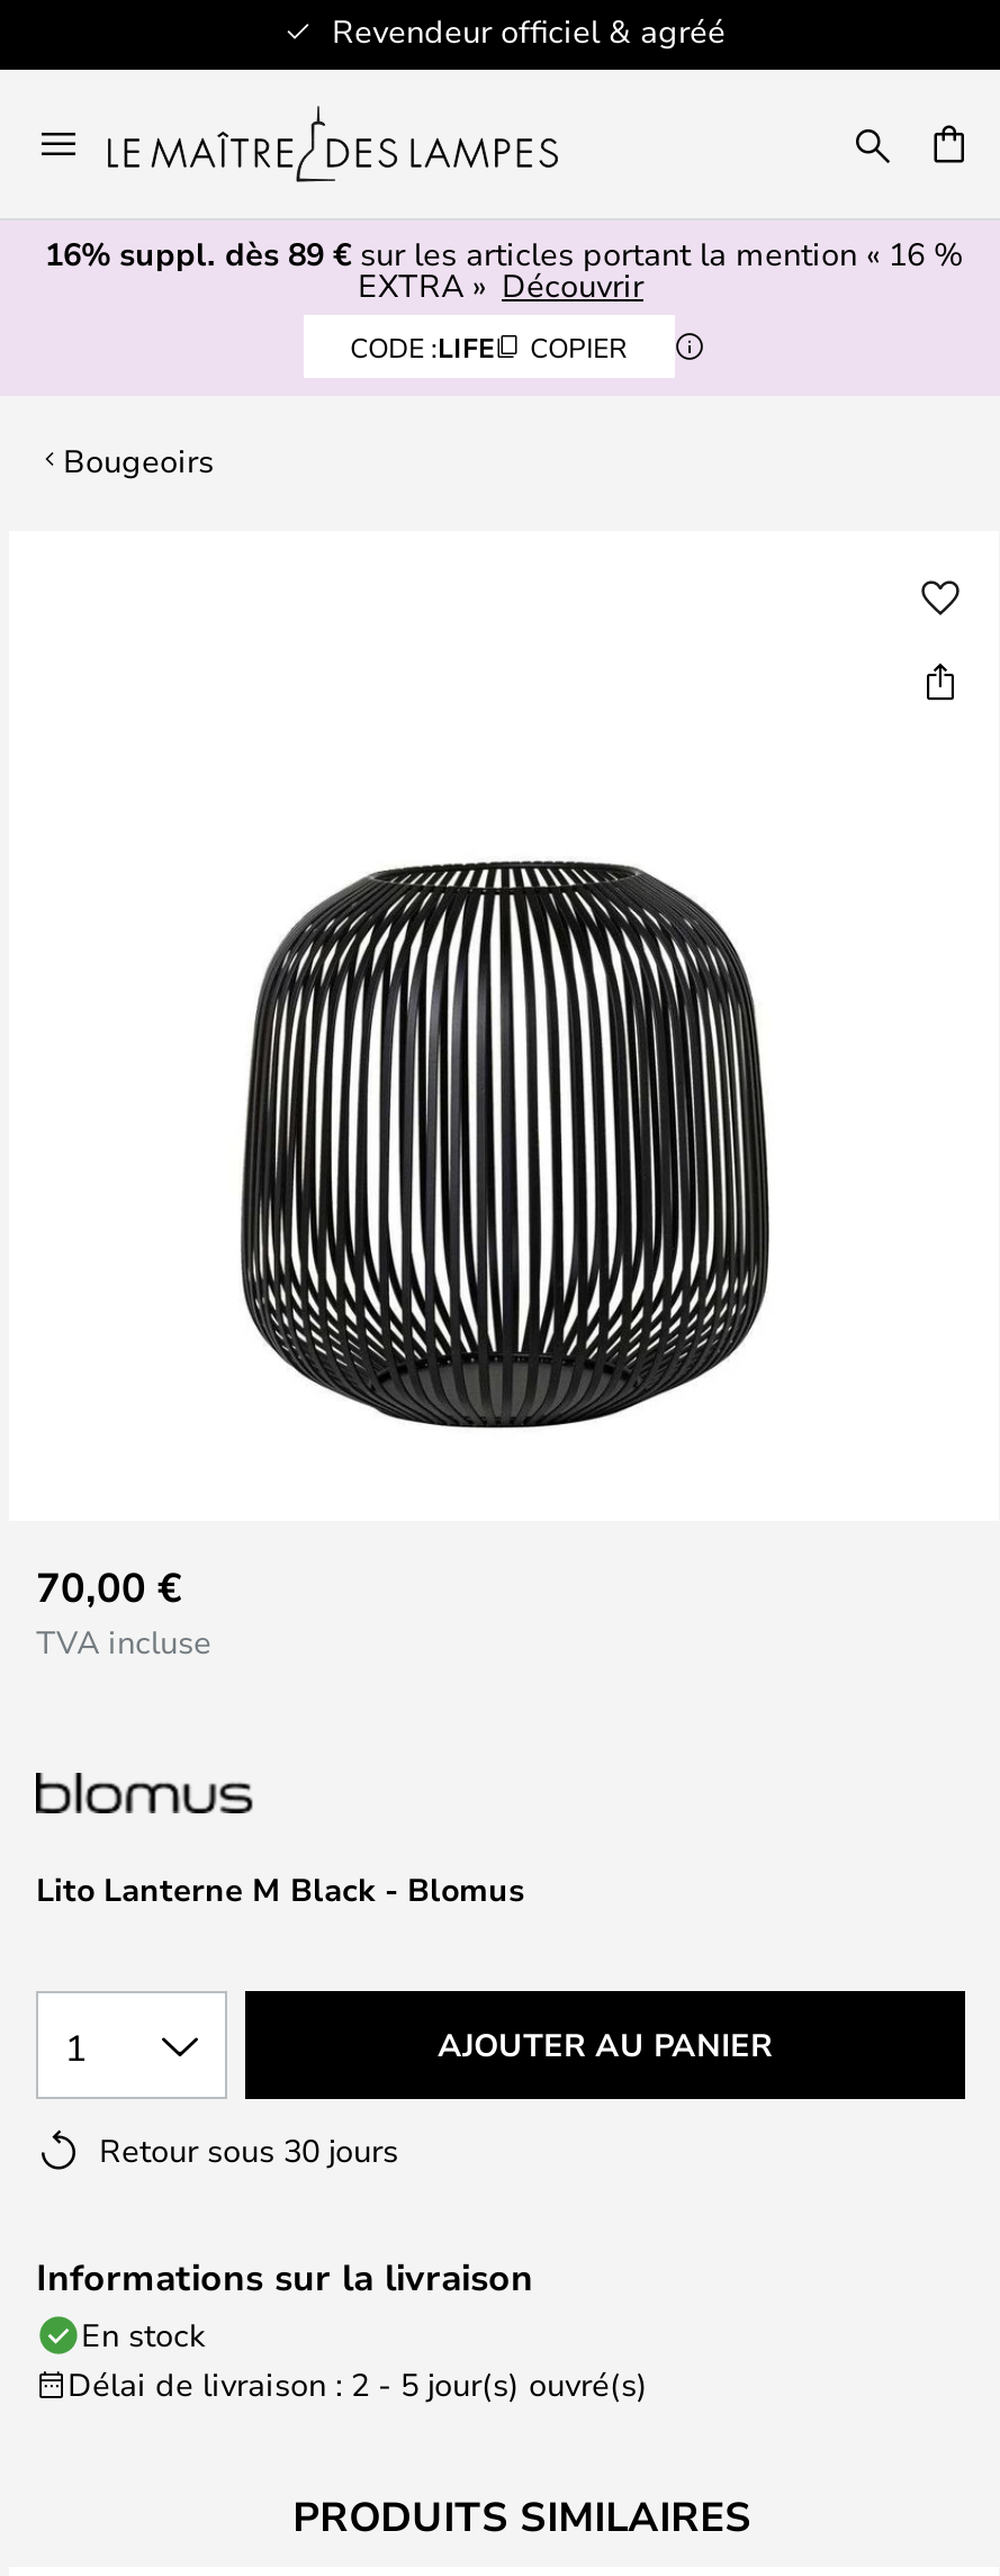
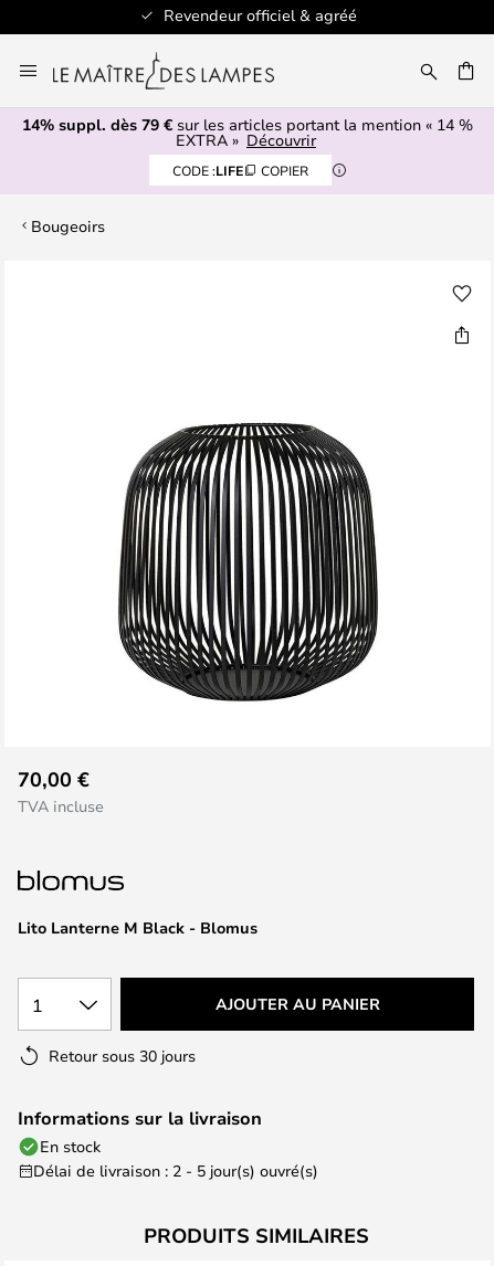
[45,232,963,274] 16% suppl. dès 89 €sur les articles portant la mention « 16 % -> [22,114,473,135] 14% suppl. dès 79 €sur les articles portant la mention « 14 %

